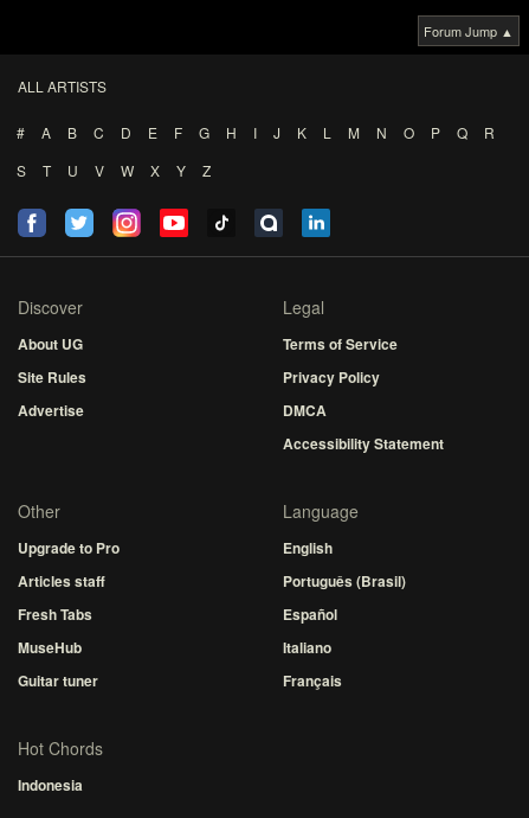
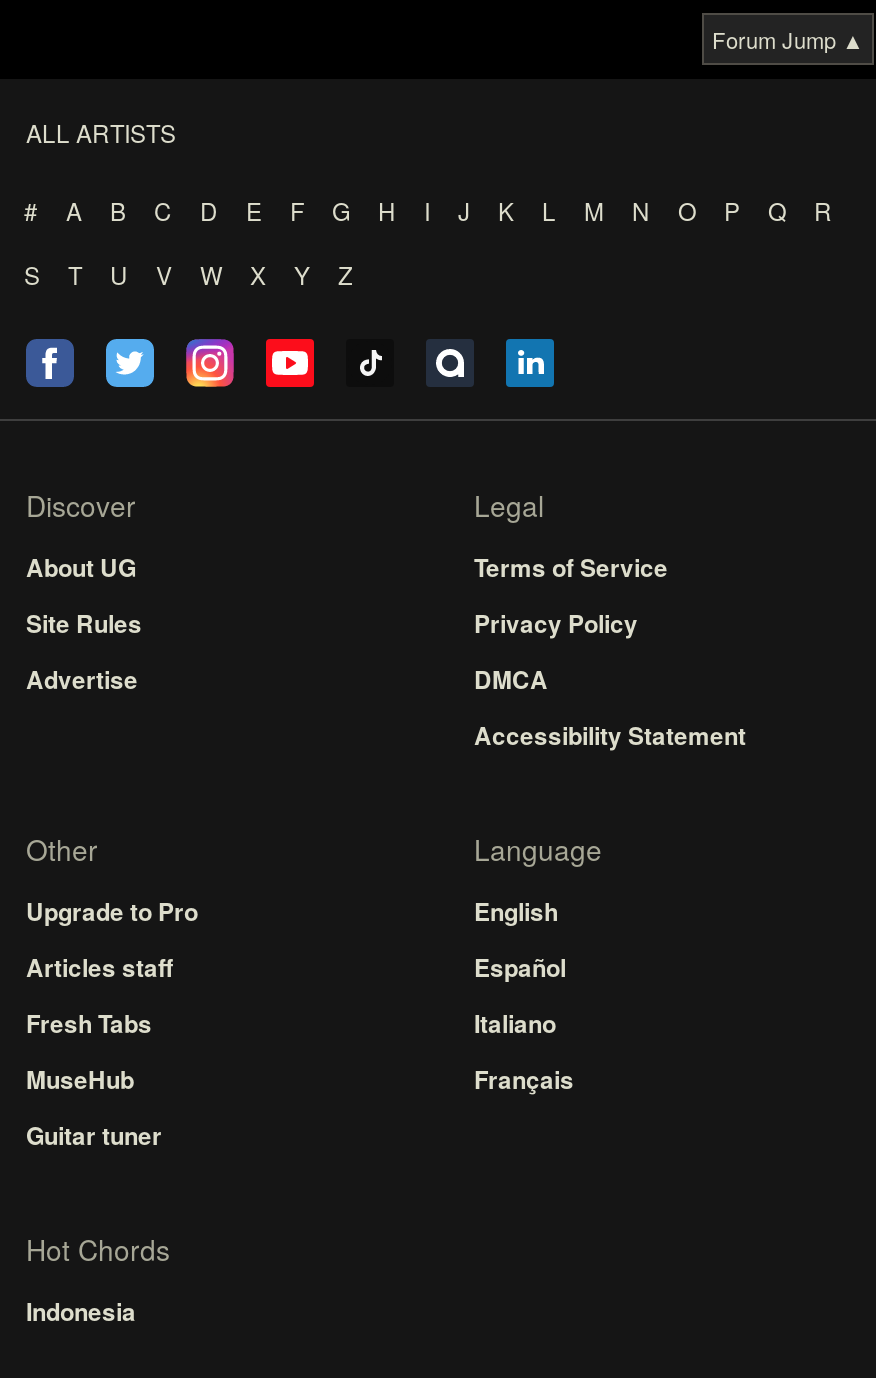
[283,570,406,592] Português (Brasil) -> none
moved [283,603,342,691] -> [474,949,574,1097]: Español | Italiano | Français

